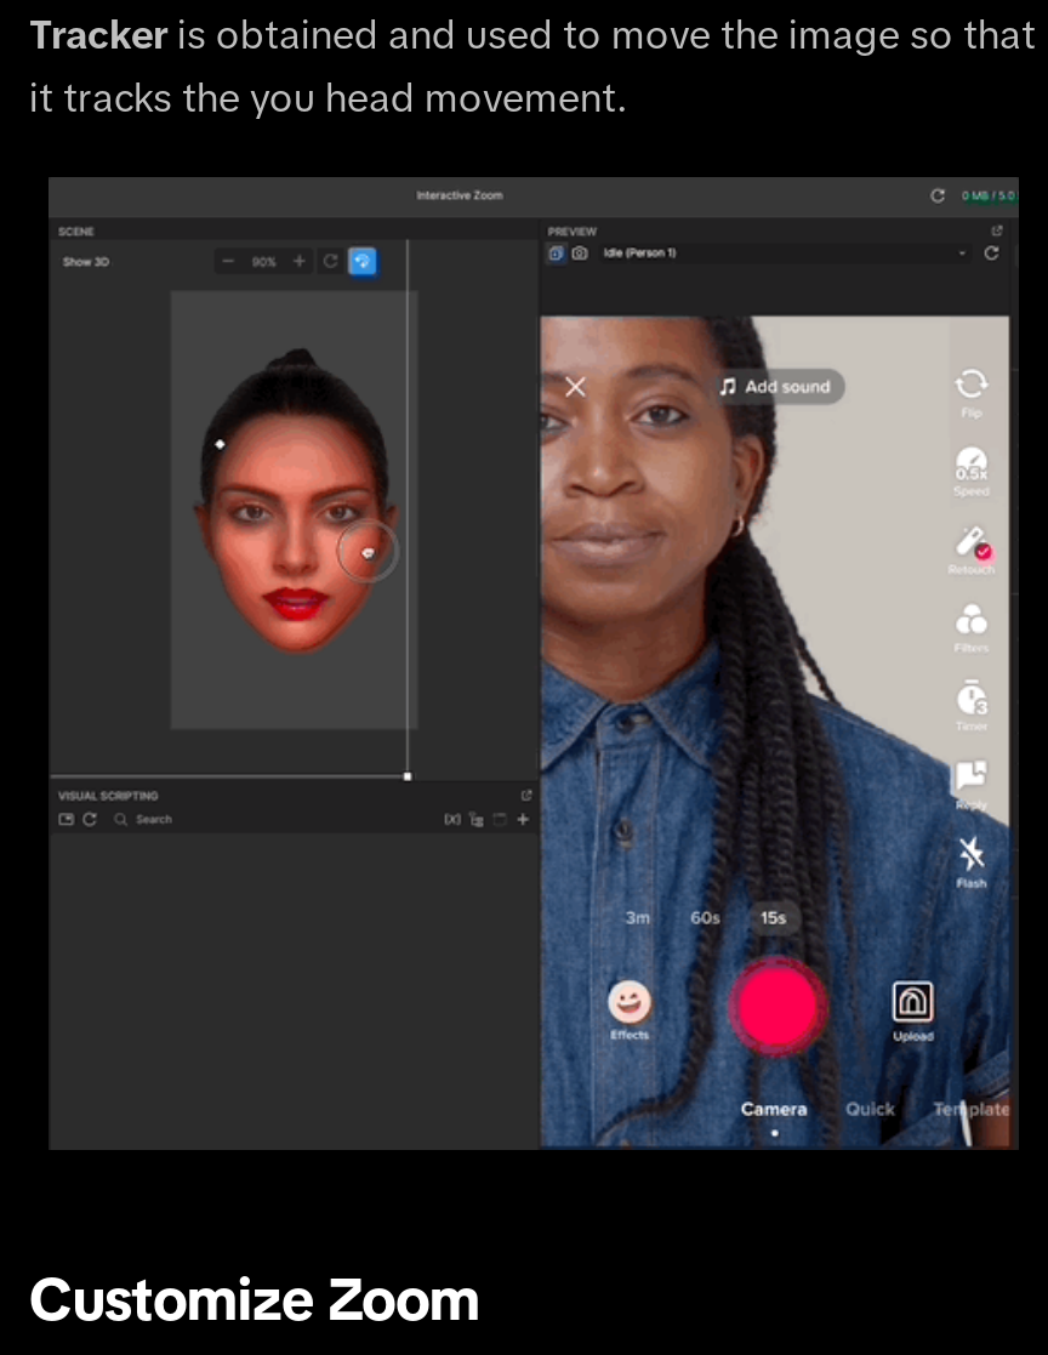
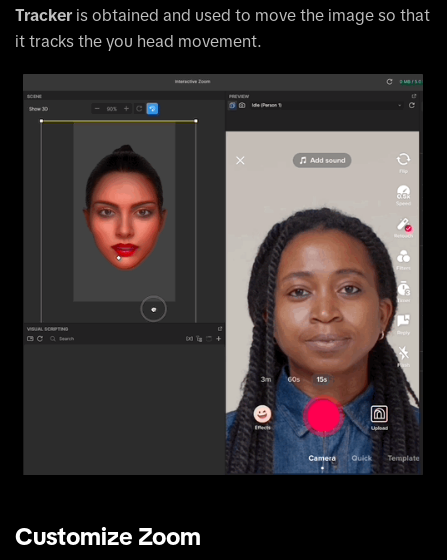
[541,315,1012,1148] [image] -> [225,130,420,474] [image]

